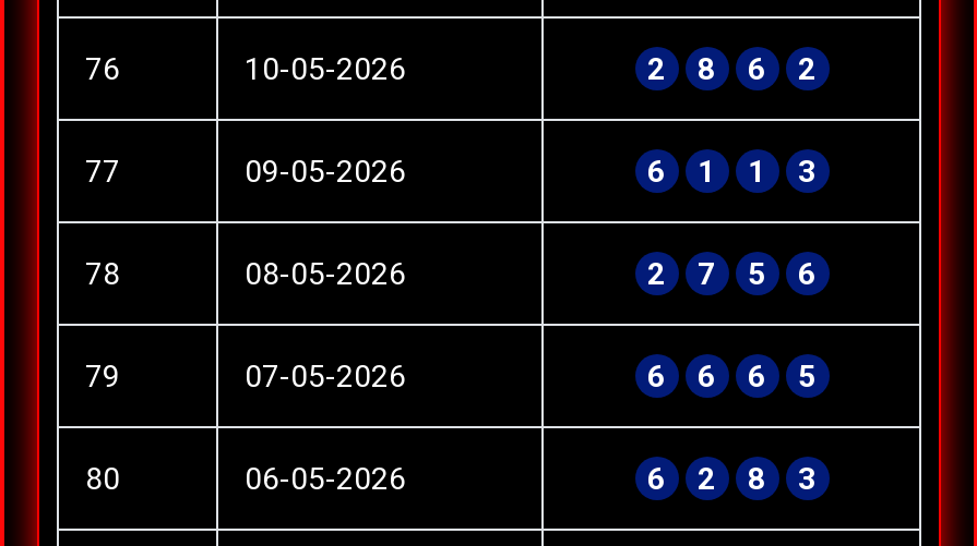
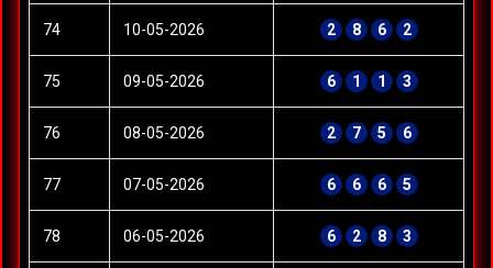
[85,52,120,87] 76 -> [43,21,61,39] 74
[85,155,120,189] 77 -> [43,73,61,91] 75
[85,257,120,292] 78 -> [43,125,61,142] 76
[85,359,120,394] 79 -> [43,176,61,194] 77
[85,462,120,497] 80 -> [43,228,61,245] 78

